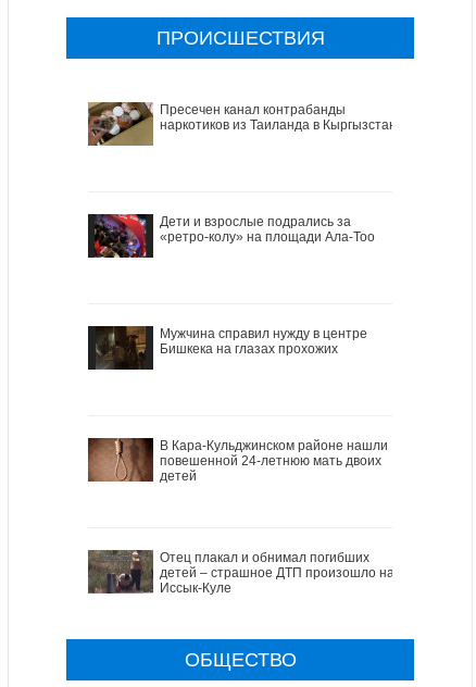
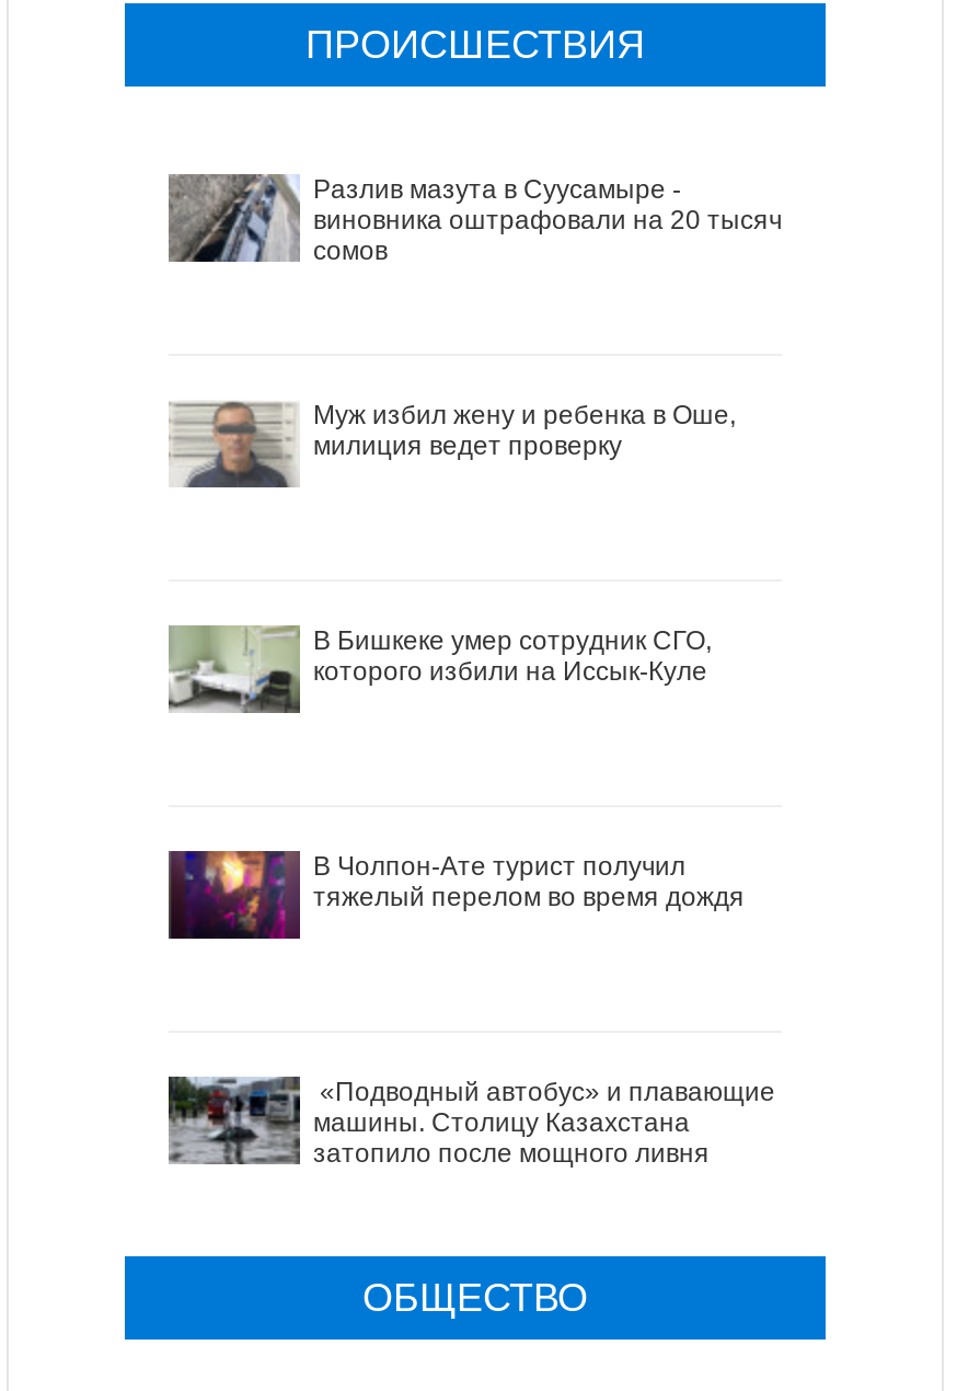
[88,102,397,147] [image] | Пресечен канал контрабанды | наркотиков из Таиланда в Кыргызстан -> [169,174,782,266] [image] | Разлив мазута в Суусамыре - | виновника оштрафовали на 20 тысяч | сомов
[87,213,375,259] [image] | Дети и взрослые подрались за | «ретро-колу» на площади Ала-Тоо -> [169,399,736,487] [image] | Муж избил жену и ребенка в Оше, | милиция ведет проверку
[87,326,367,371] [image] | Мужчина справил нужду в центре | Бишкека на глазах прохожих -> [169,625,712,713] [image] | В Бишкеке умер сотрудник СГО, | которого избили на Иссык-Куле
[88,438,388,484] [image] | В Кара-Кульджинском районе нашли | повешенной 24-летнюю мать двоих | детей -> [169,851,745,941] [image] | В Чолпон-Ате турист получил | тяжелый перелом во время дождя
[88,549,394,595] [image] | Отец плакал и обнимал погибших | детей – страшное ДТП произошло на | Иссык-Куле -> [169,1076,775,1168] [image] | «Подводный автобус» и плавающие | машины. Столицу Казахстана | затопило после мощного ливня

